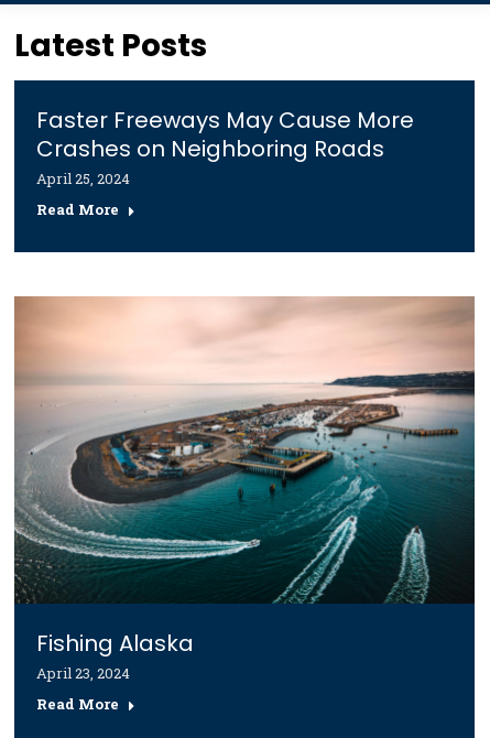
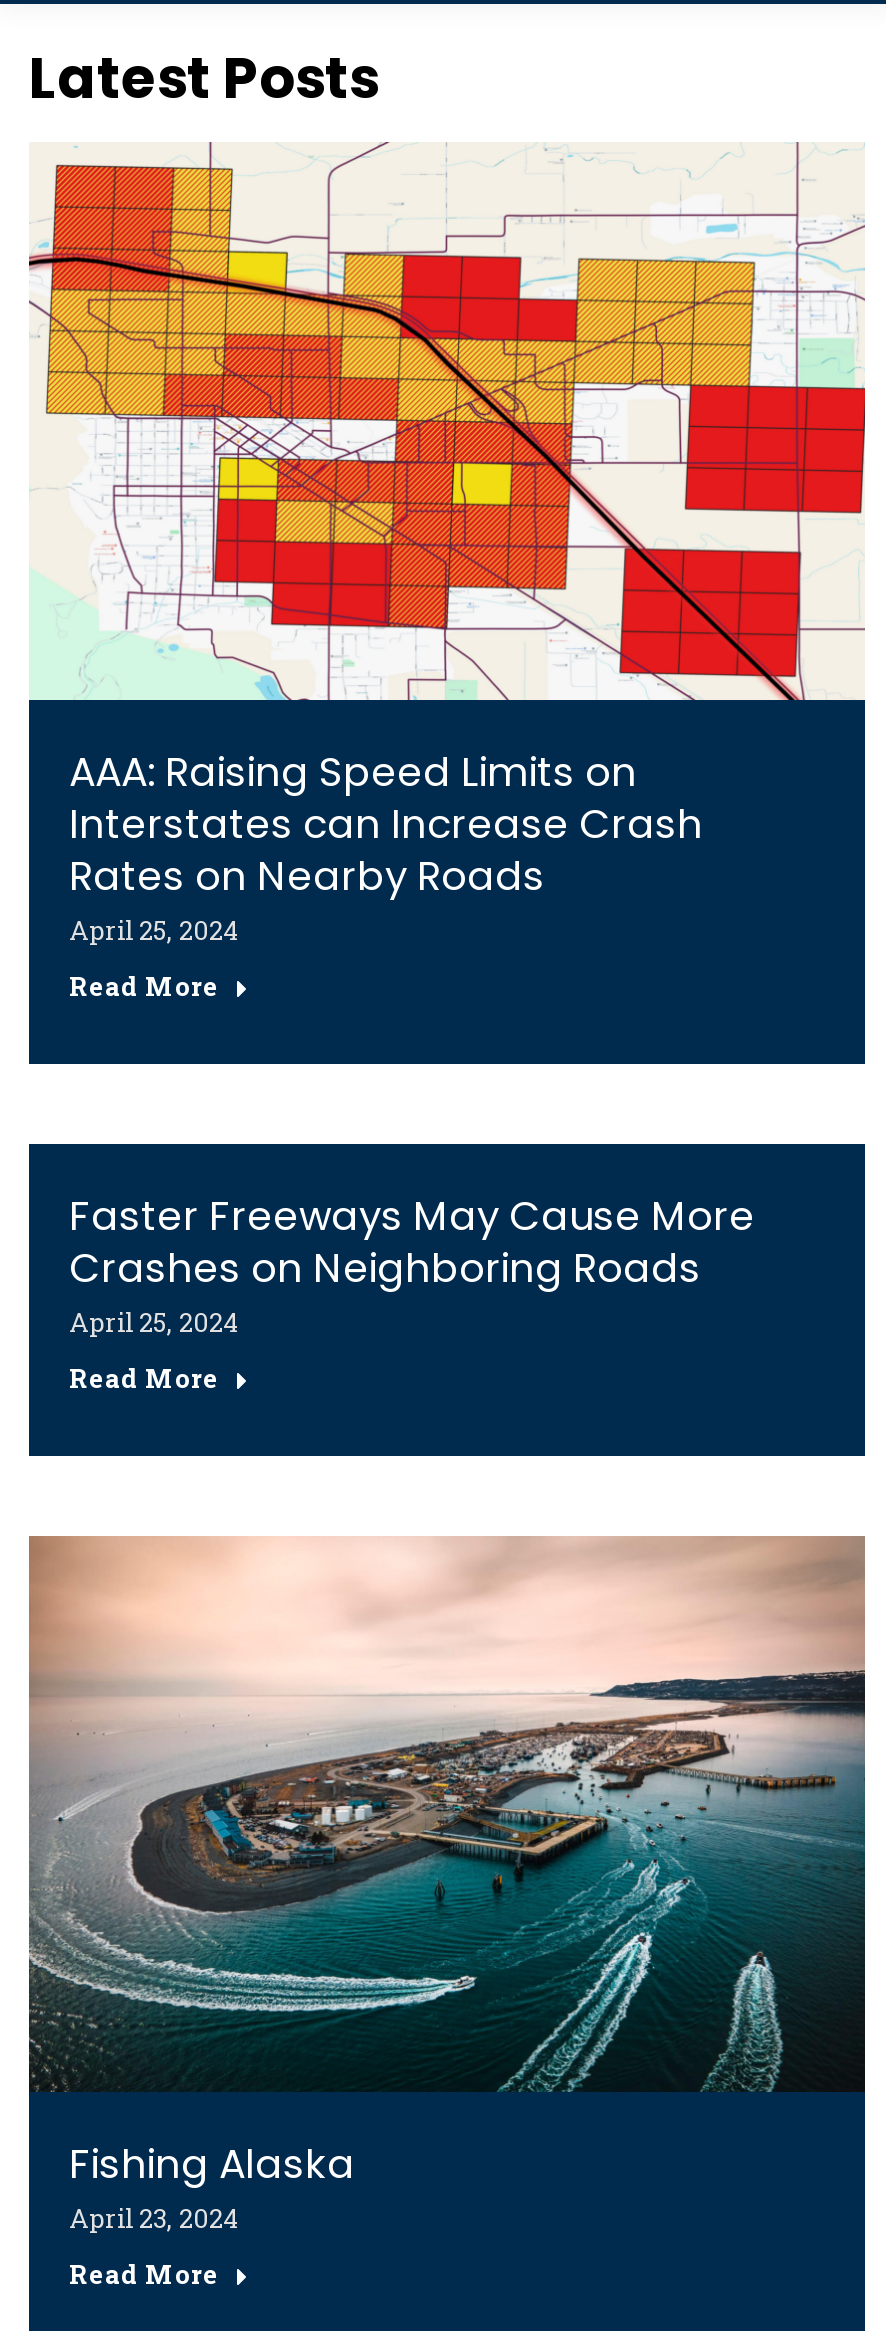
none -> [27,142,867,1003] [image] | AAA: Raising Speed Limits on | Interstates can Increase Crash | Rates on Nearby Roads | April 25, 2024 | Read More

